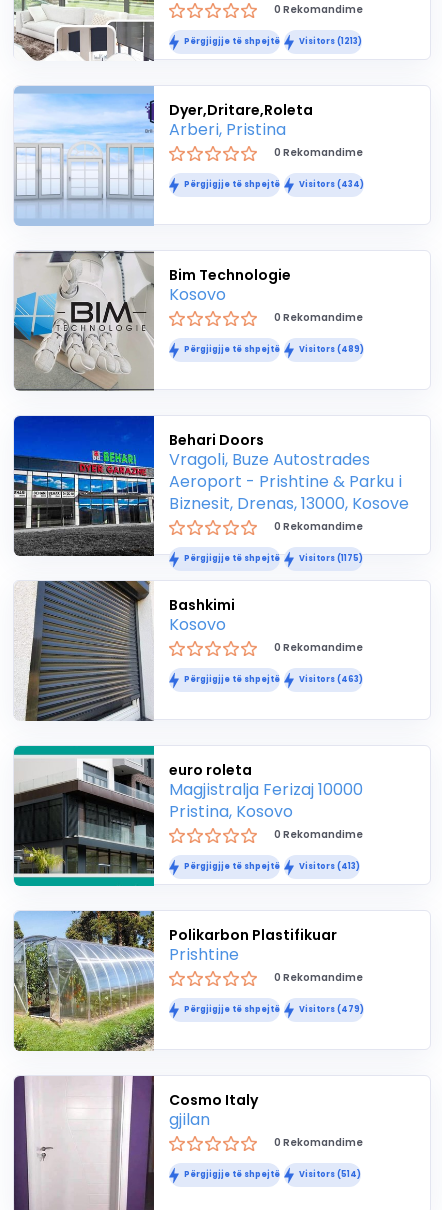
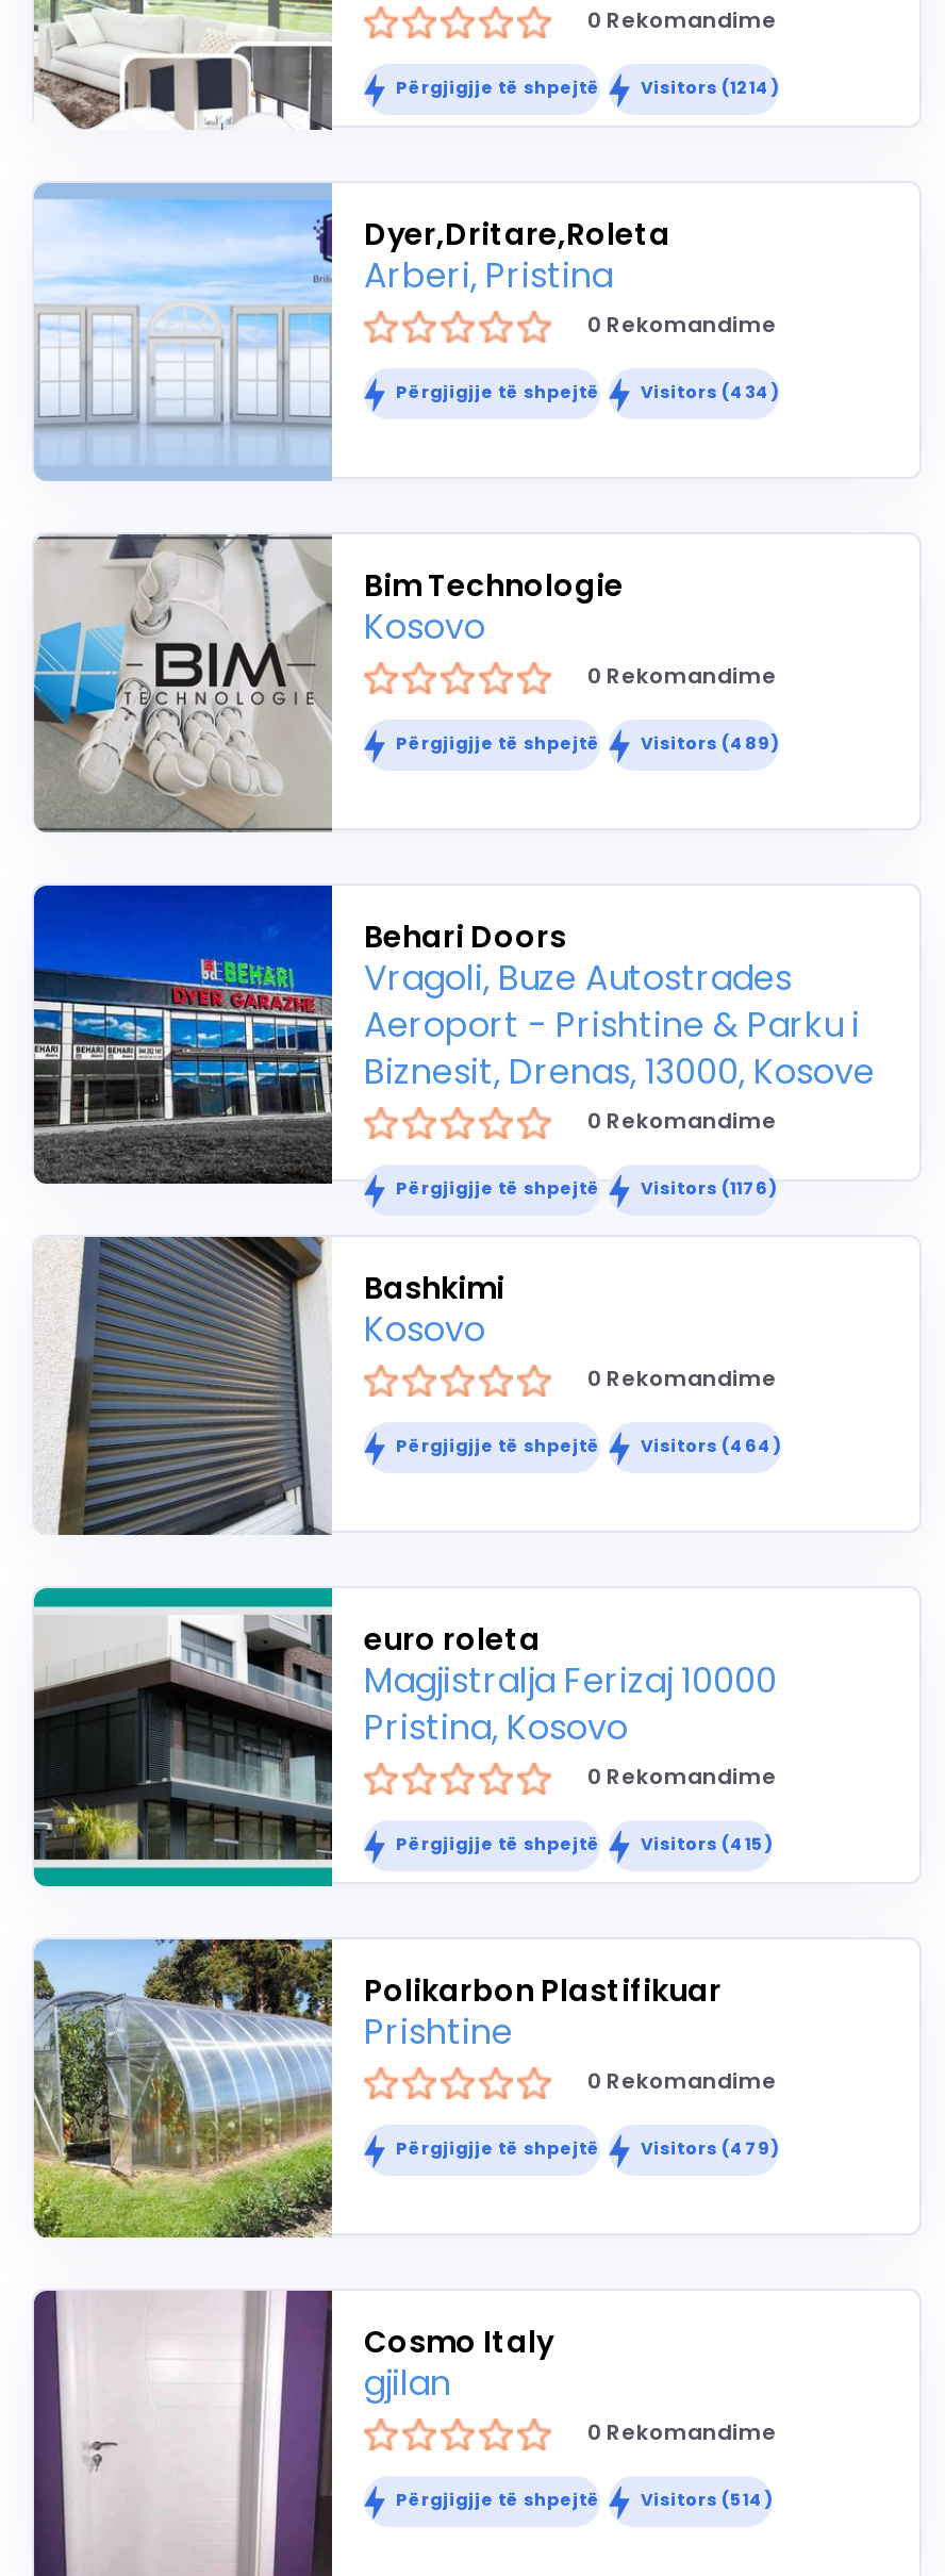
[184,36,362,47] Përgjigjje të shpejtë Visitors (1213) -> [396,77,779,100] Përgjigjje të shpejtë Visitors (1214)
[184,553,363,564] Përgjigjje të shpejtë Visitors (1175) -> [396,1177,777,1201] Përgjigjje të shpejtë Visitors (1176)
[184,674,363,685] Përgjigjje të shpejtë Visitors (463) -> [396,1435,781,1458] Përgjigjje të shpejtë Visitors (464)
[184,861,360,872] Përgjigjje të shpejtë Visitors (413) -> [396,1833,773,1856] Përgjigjje të shpejtë Visitors (415)

